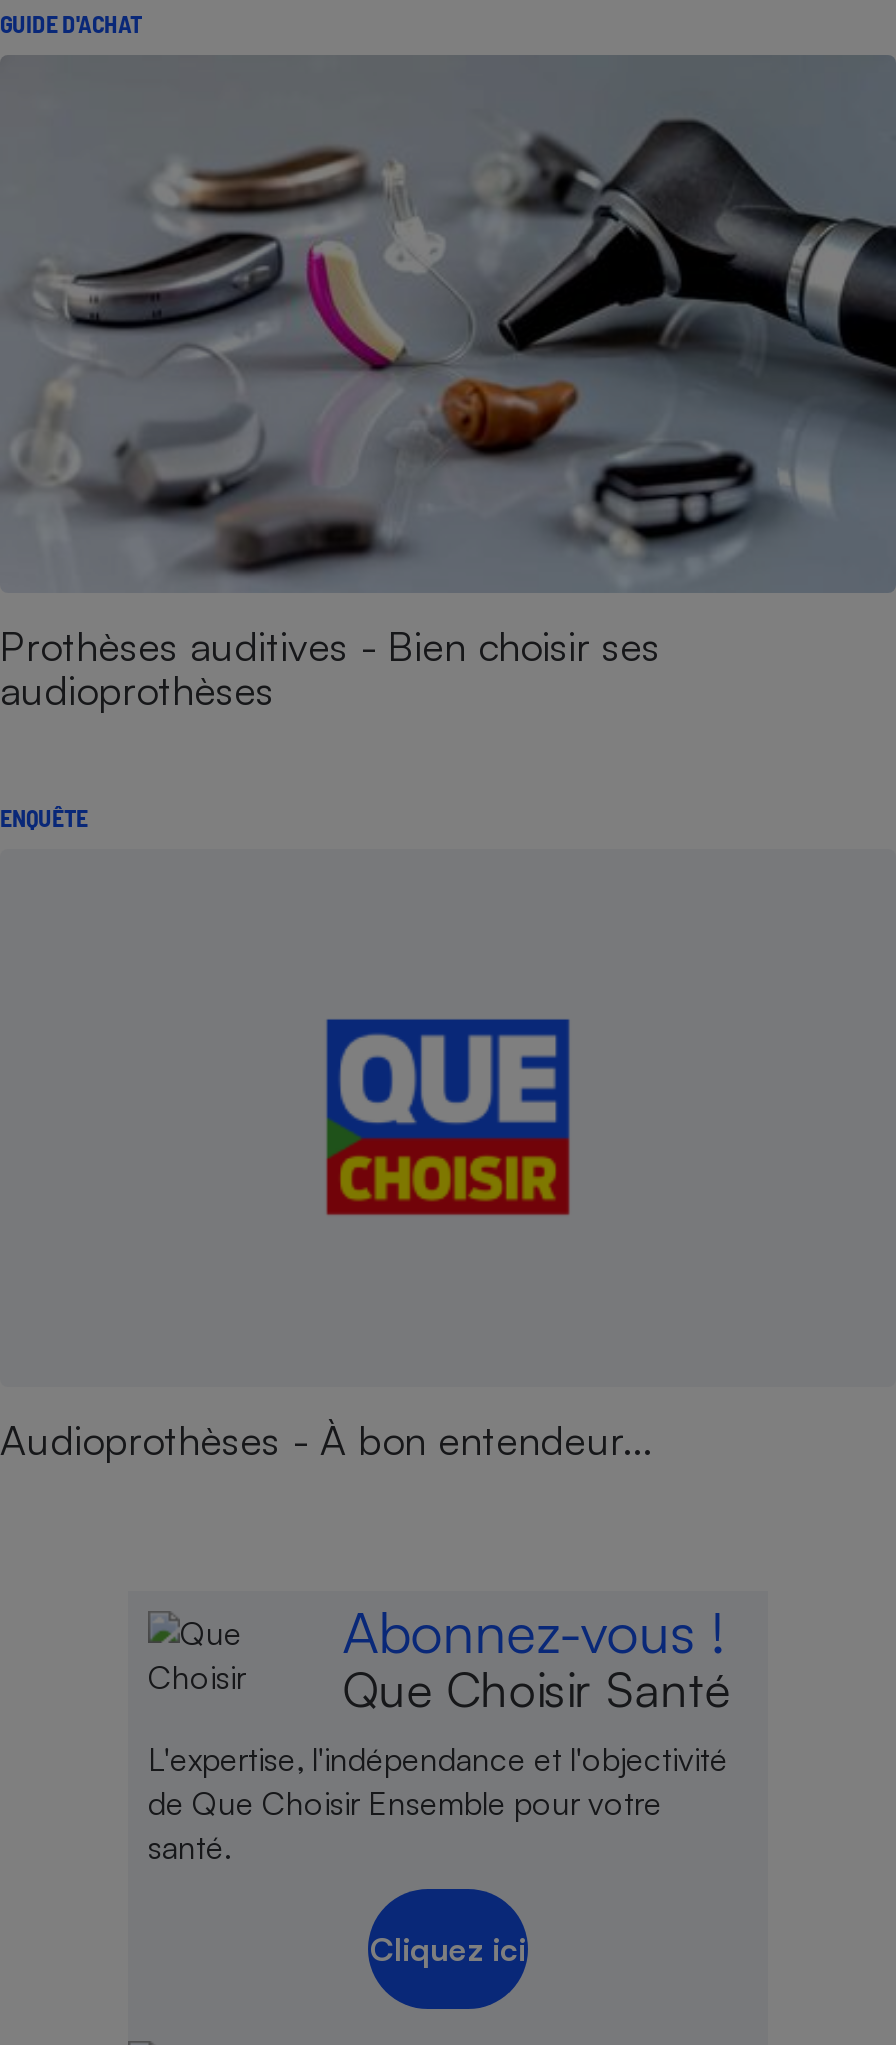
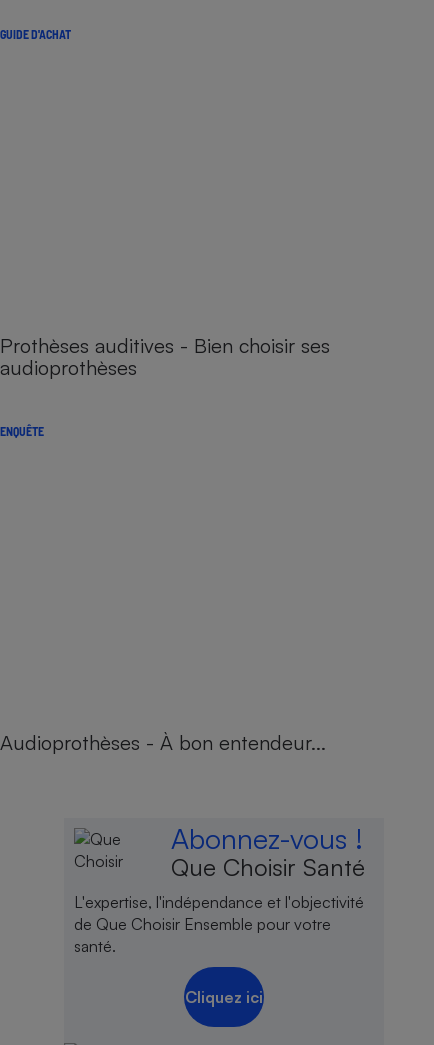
[6,55,890,593] [image] -> none
[324,1017,572,1217] [image] -> none

